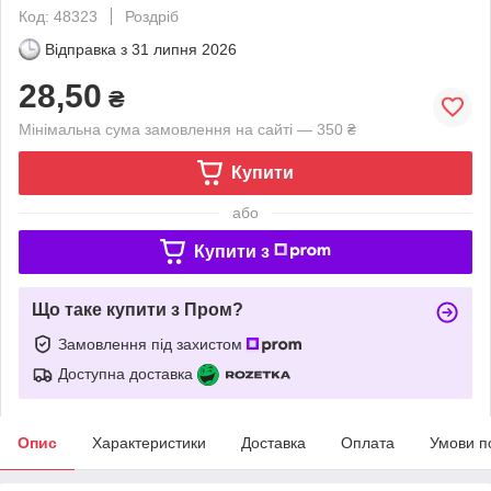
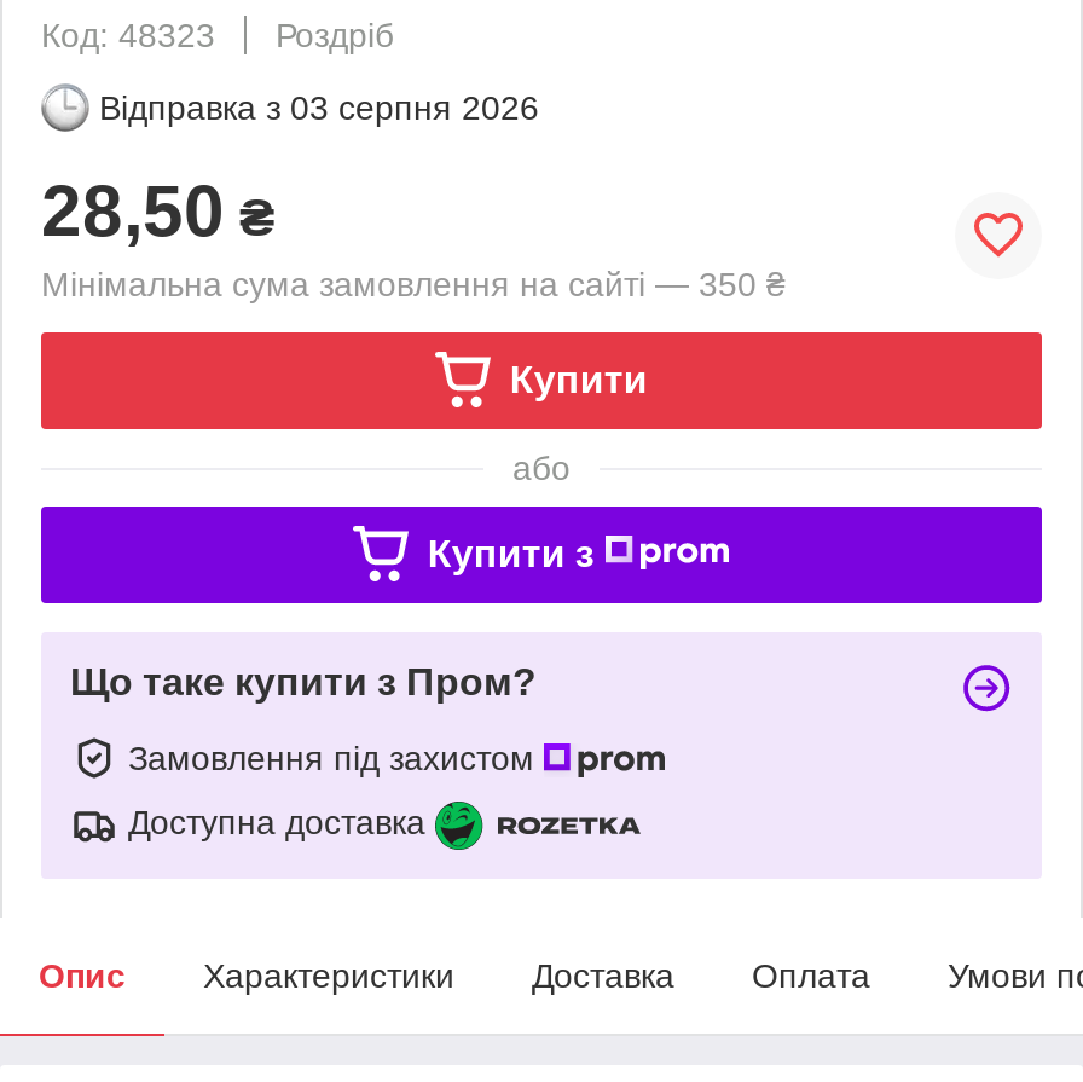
[45,40,237,58] Відправка з 31 липня 2026 -> [99,88,539,126] Відправка з 03 серпня 2026

